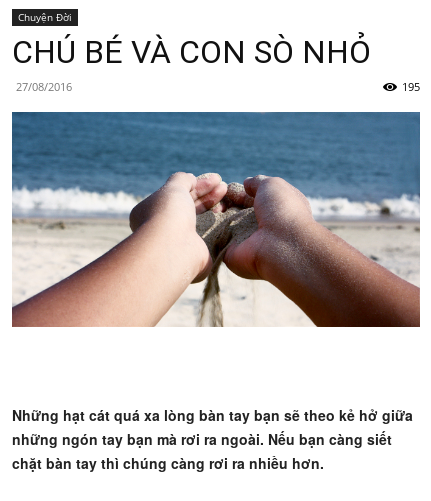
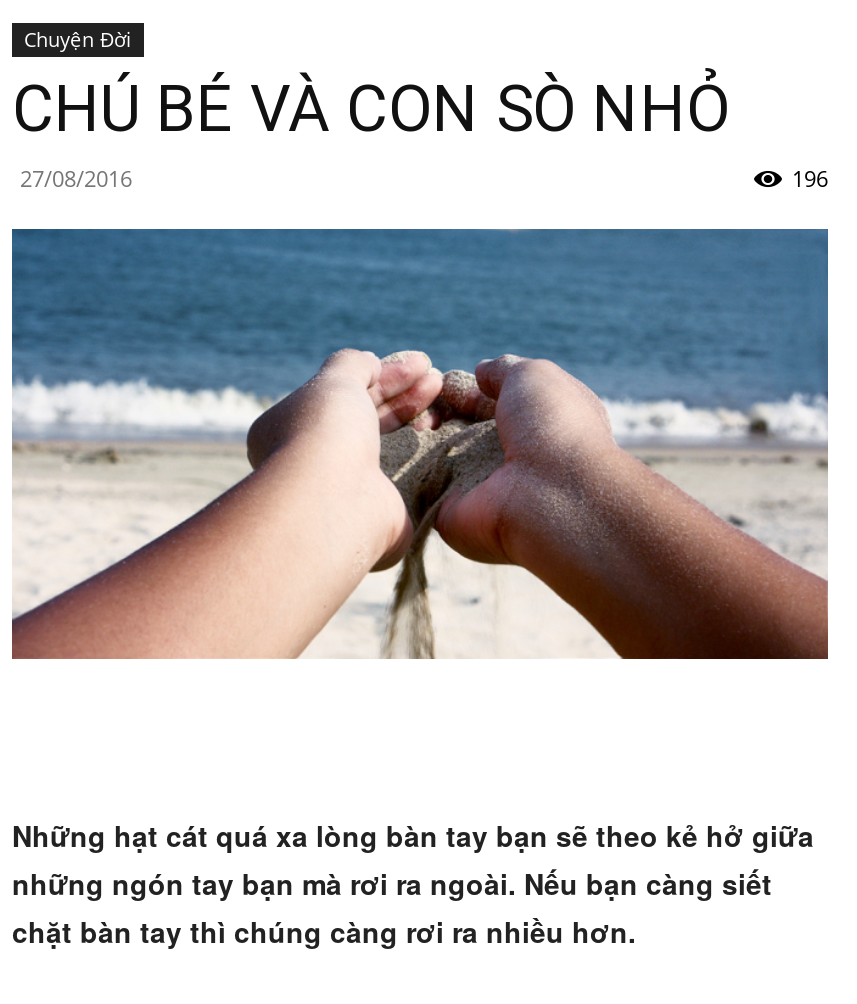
[402,79,420,94] 195 -> [792,163,828,193] 196

